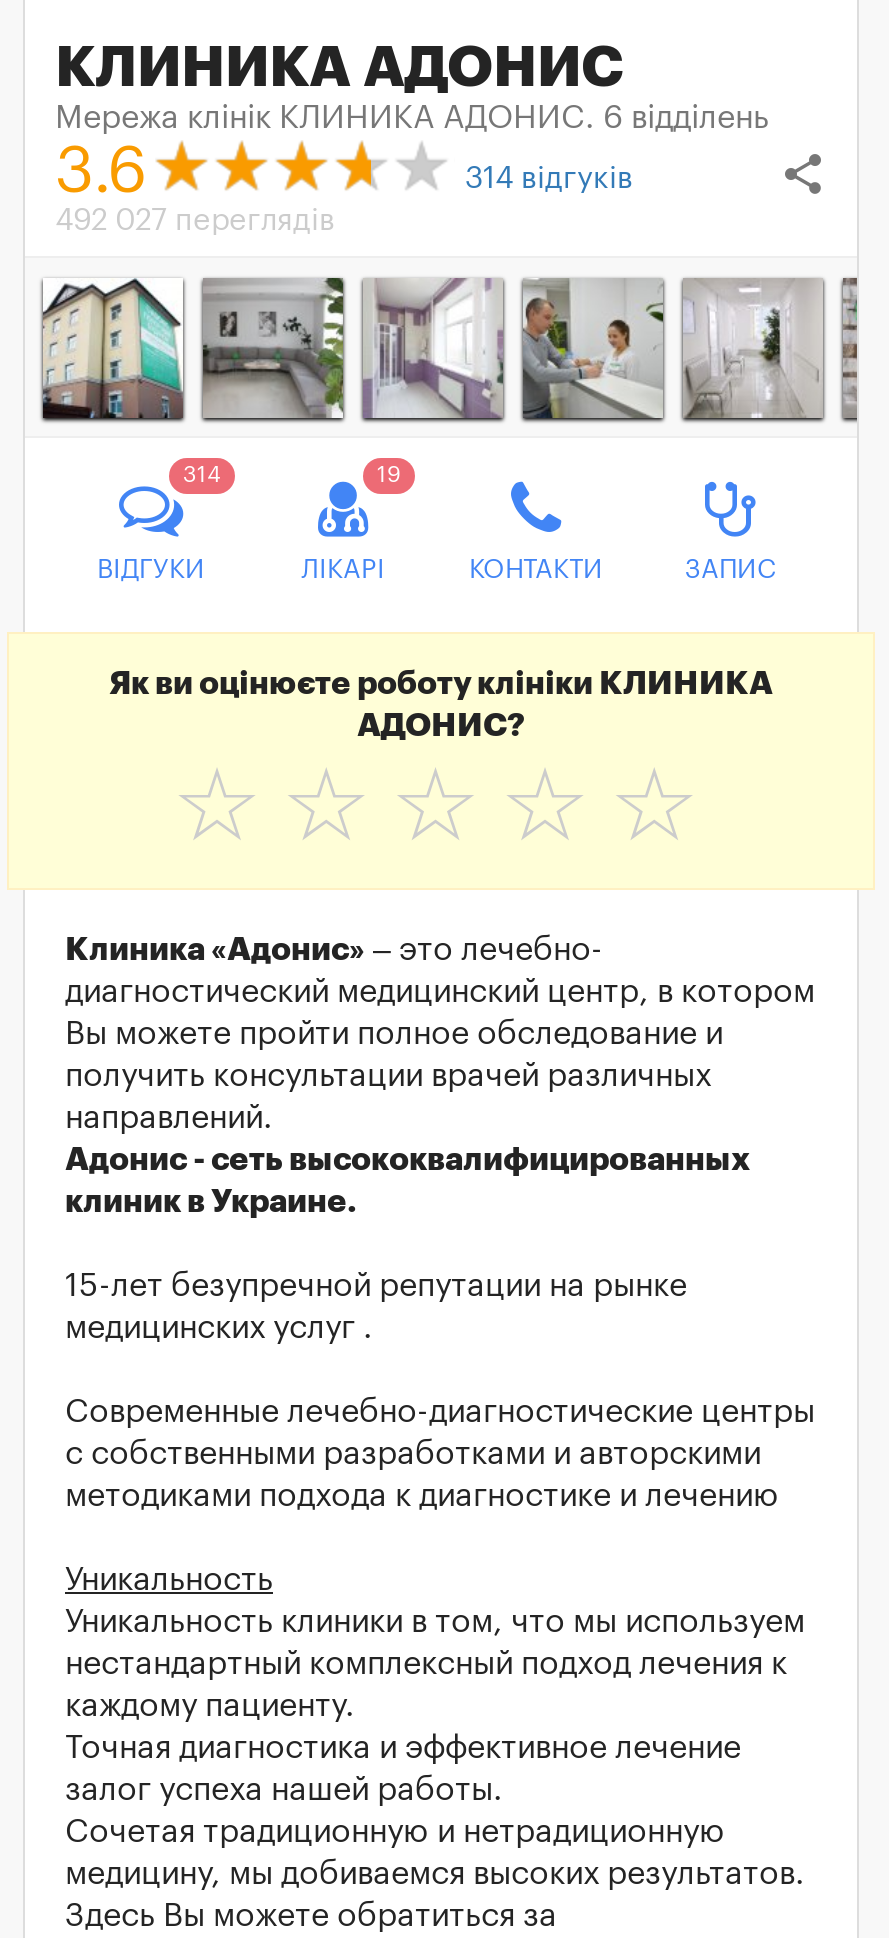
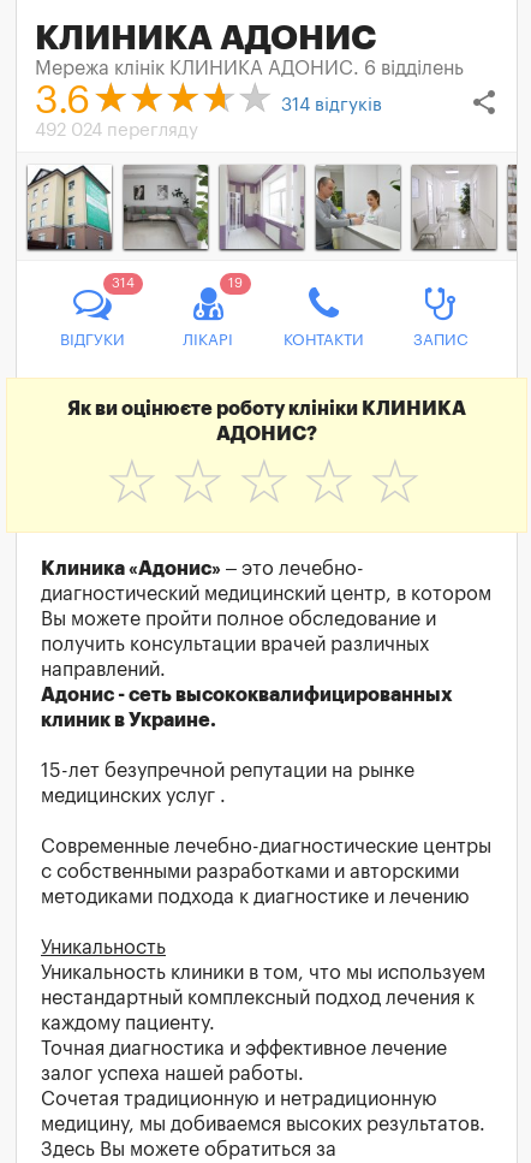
[55,206,335,236] 492 027 переглядів -> [35,121,198,140] 492 024 перегляду

